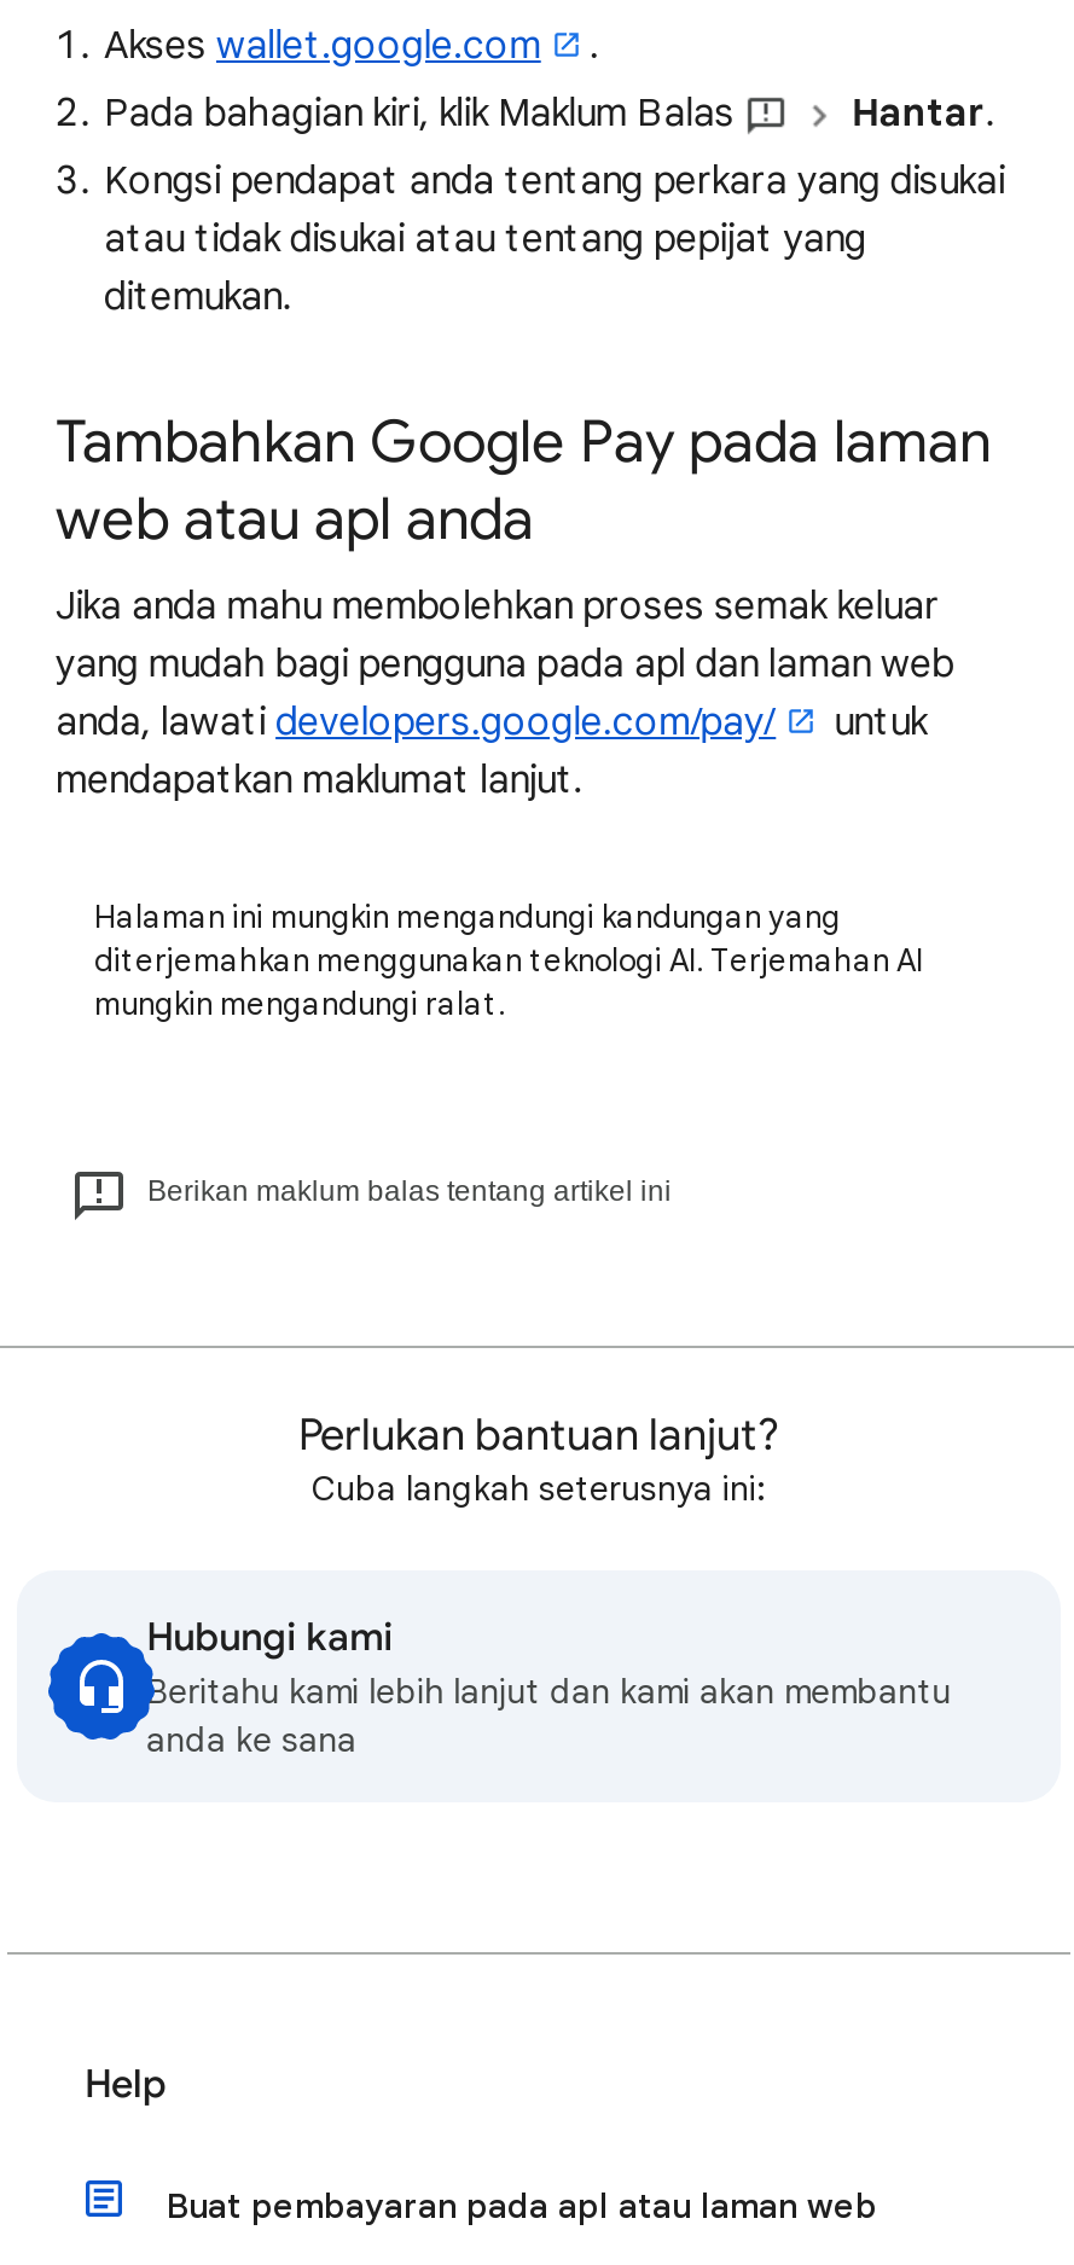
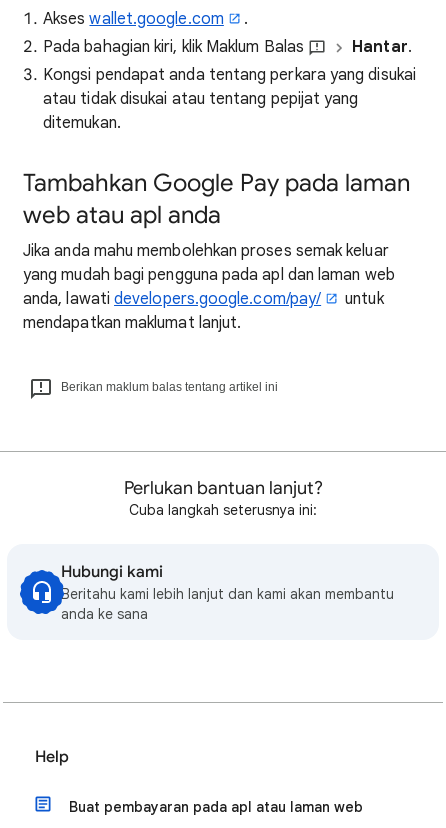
[94,896,923,1024] Halaman ini mungkin mengandungi kandungan yang | diterjemahkan menggunakan teknologi AI. Terjemahan AI | mungkin mengandungi ralat. -> none

